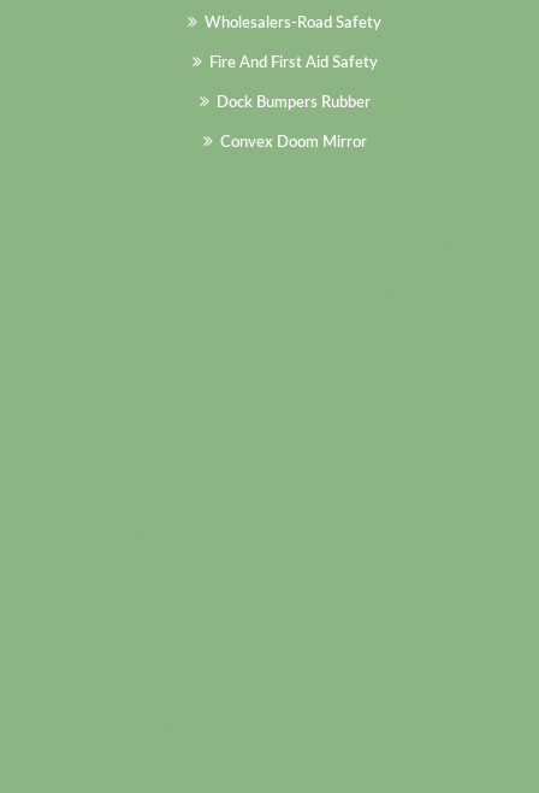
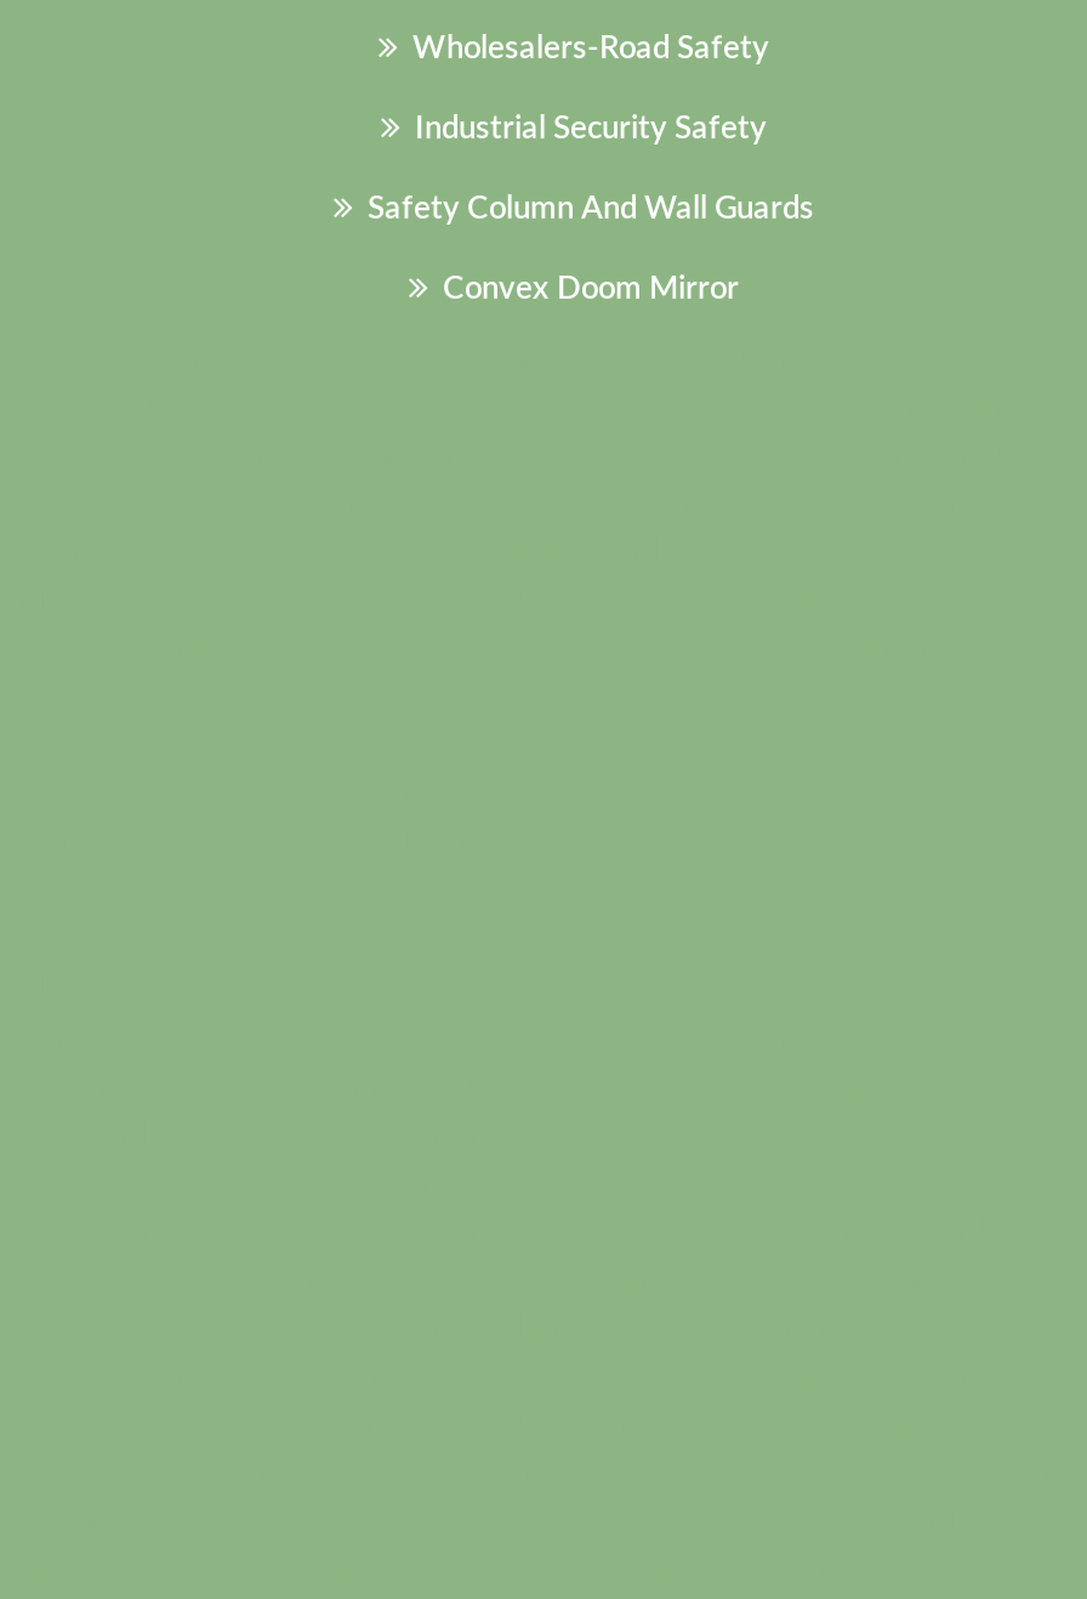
[209,55,377,71] Fire And First Aid Safety -> [415,114,767,146] Industrial Security Safety
[216,95,370,111] Dock Bumpers Rubber -> [368,194,814,226] Safety Column And Wall Guards

